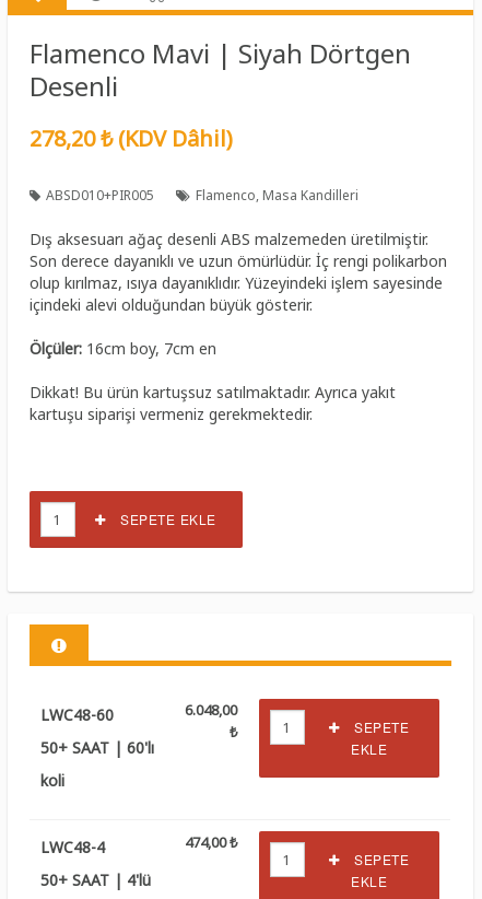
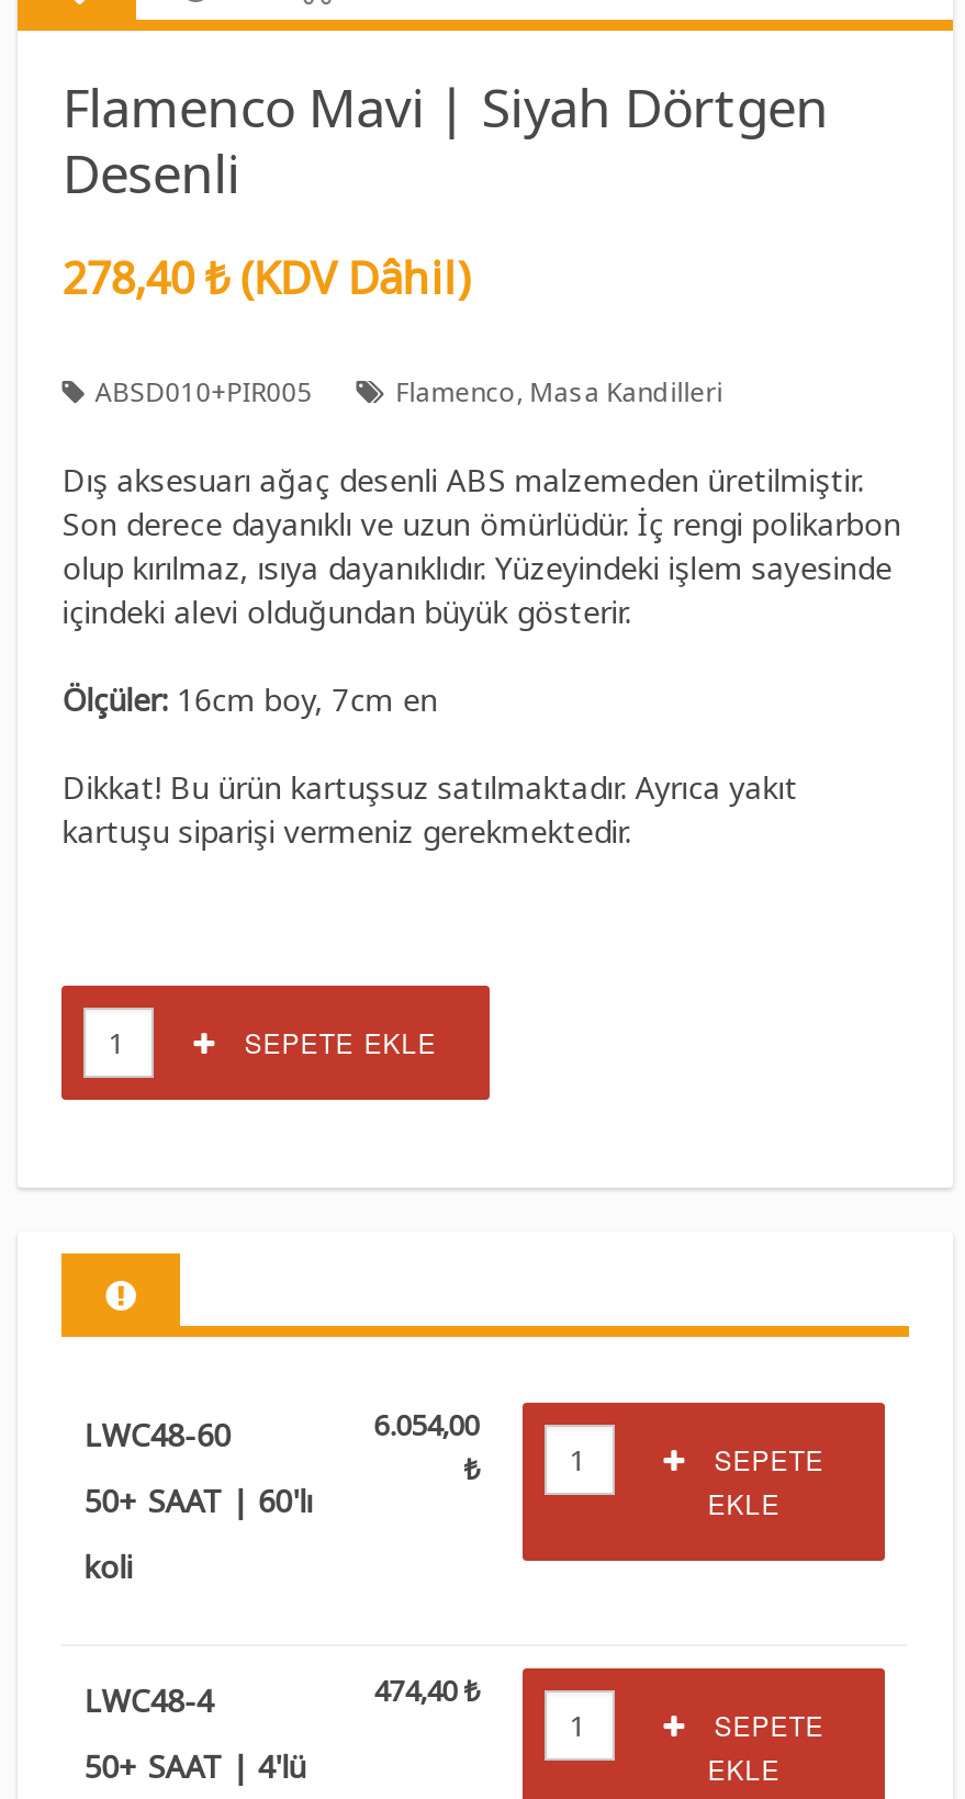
[30,123,233,153] 278,20 ₺ (KDV Dâhil) -> [62,248,470,307] 278,40 ₺ (KDV Dâhil)
[185,700,237,719] 6.048,00 -> [374,1405,479,1444] 6.054,00
[185,832,237,852] 474,00 ₺ -> [374,1670,479,1710] 474,40 ₺

